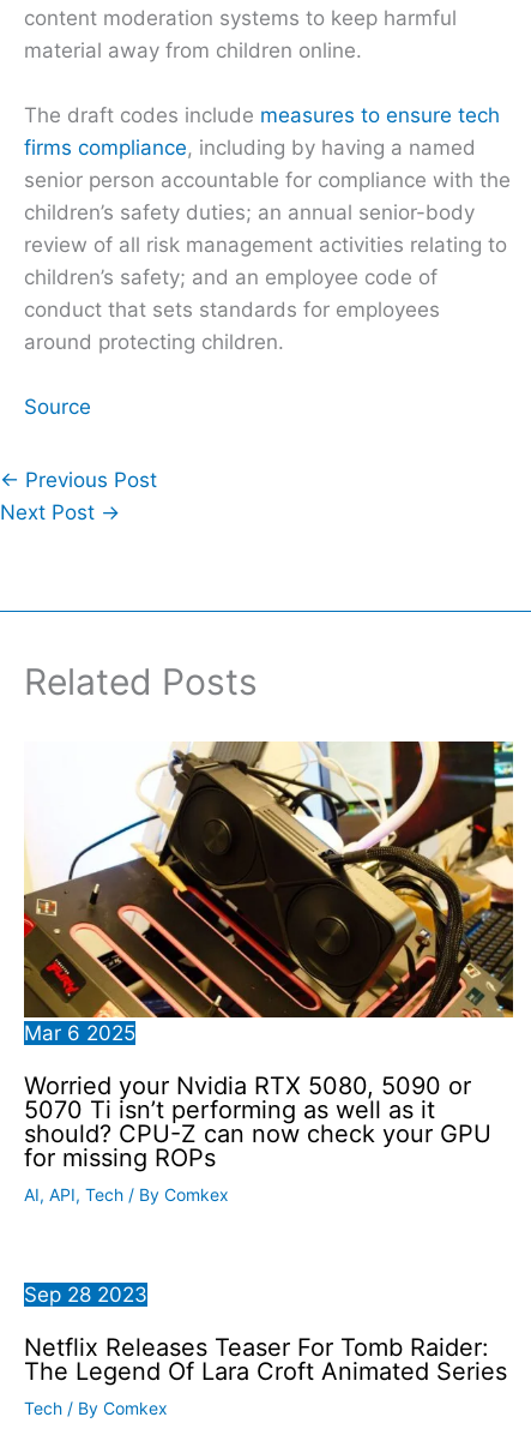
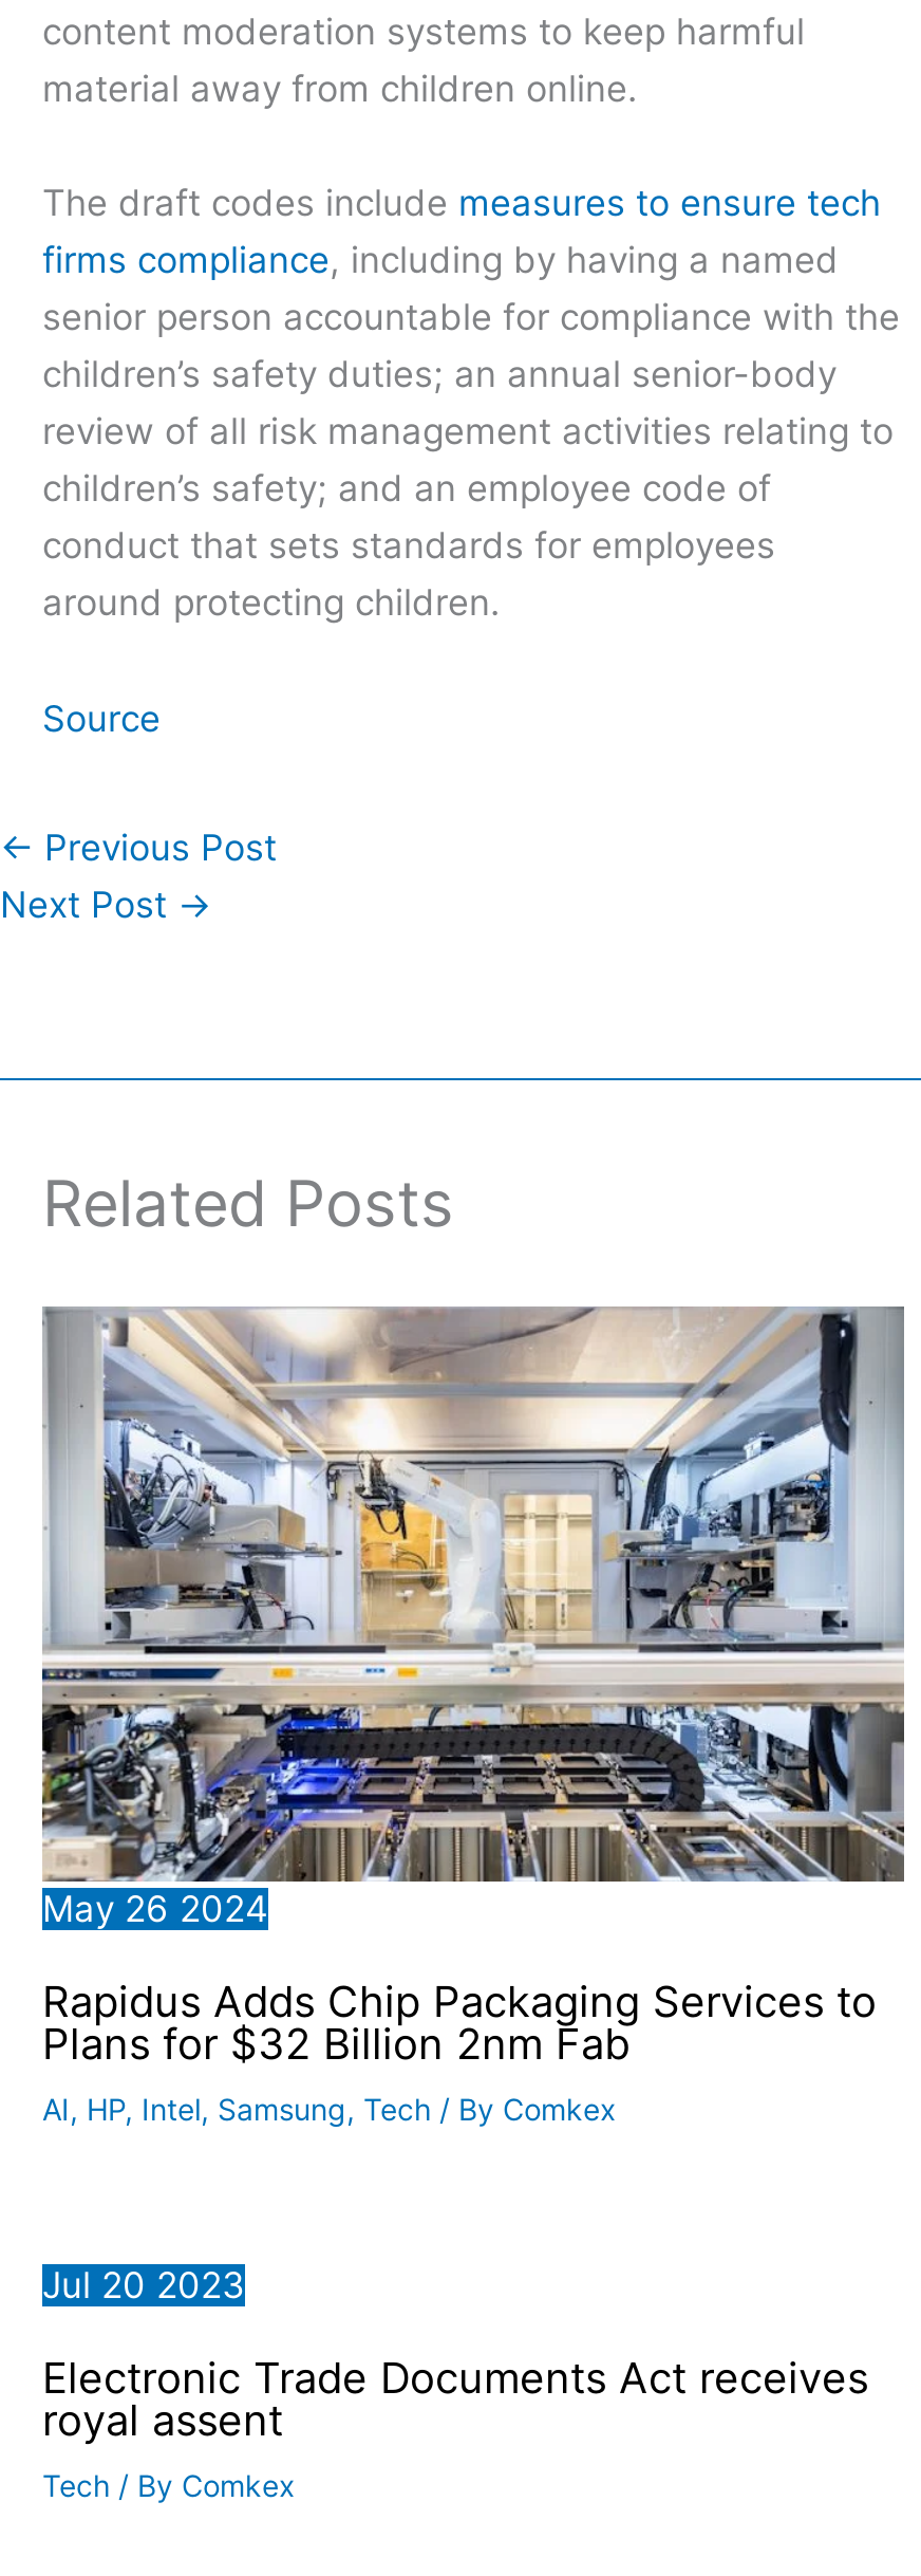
[23,740,514,1065] [image] | Mar 6 2025 -> [40,1304,906,1930] [image] | May 26 2024
[24,1071,491,1204] Worried your Nvidia RTX 5080, 5090 or | 5070 Ti isn’t performing as well as it | should? CPU-Z can now check your GPU | for missing ROPs | AI, API, Tech / By Comkex -> [42,1976,877,2126] Rapidus Adds Chip Packaging Services to | Plans for $32 Billion 2nm Fab | AI, HP, Intel, Samsung, Tech / By Comkex
[24,1282,147,1306] Sep 28 2023 -> [42,2264,245,2306] Jul 20 2023
[24,1333,507,1385] Netflix Releases Teaser For Tomb Raider: | The Legend Of Lara Croft Animated Series -> [42,2353,868,2446] Electronic Trade Documents Act receives | royal assent

